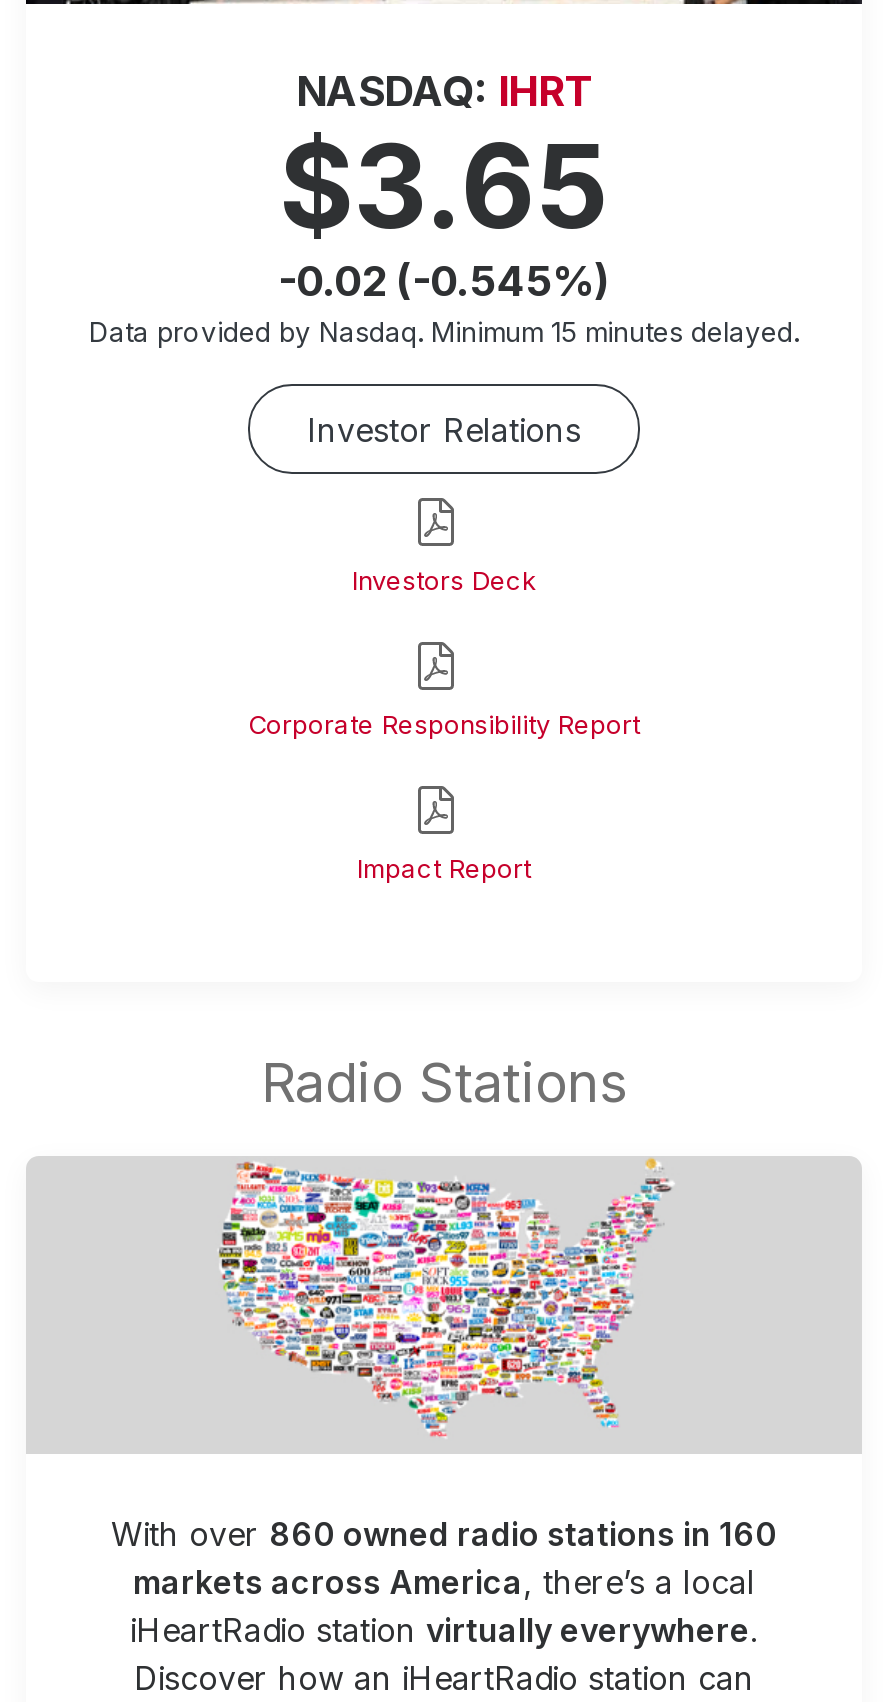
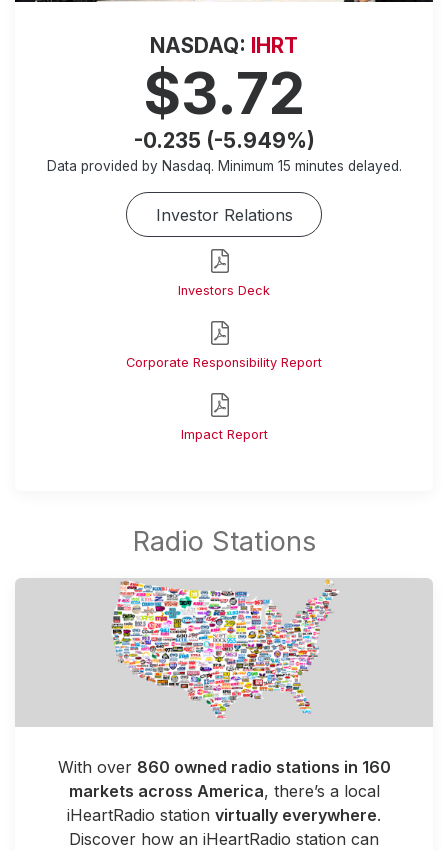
[279,116,609,256] $3.65 -> [143,58,304,128] $3.72
[278,256,610,306] -0.02 (-0.545%) -> [133,128,314,153] -0.235 (-5.949%)

